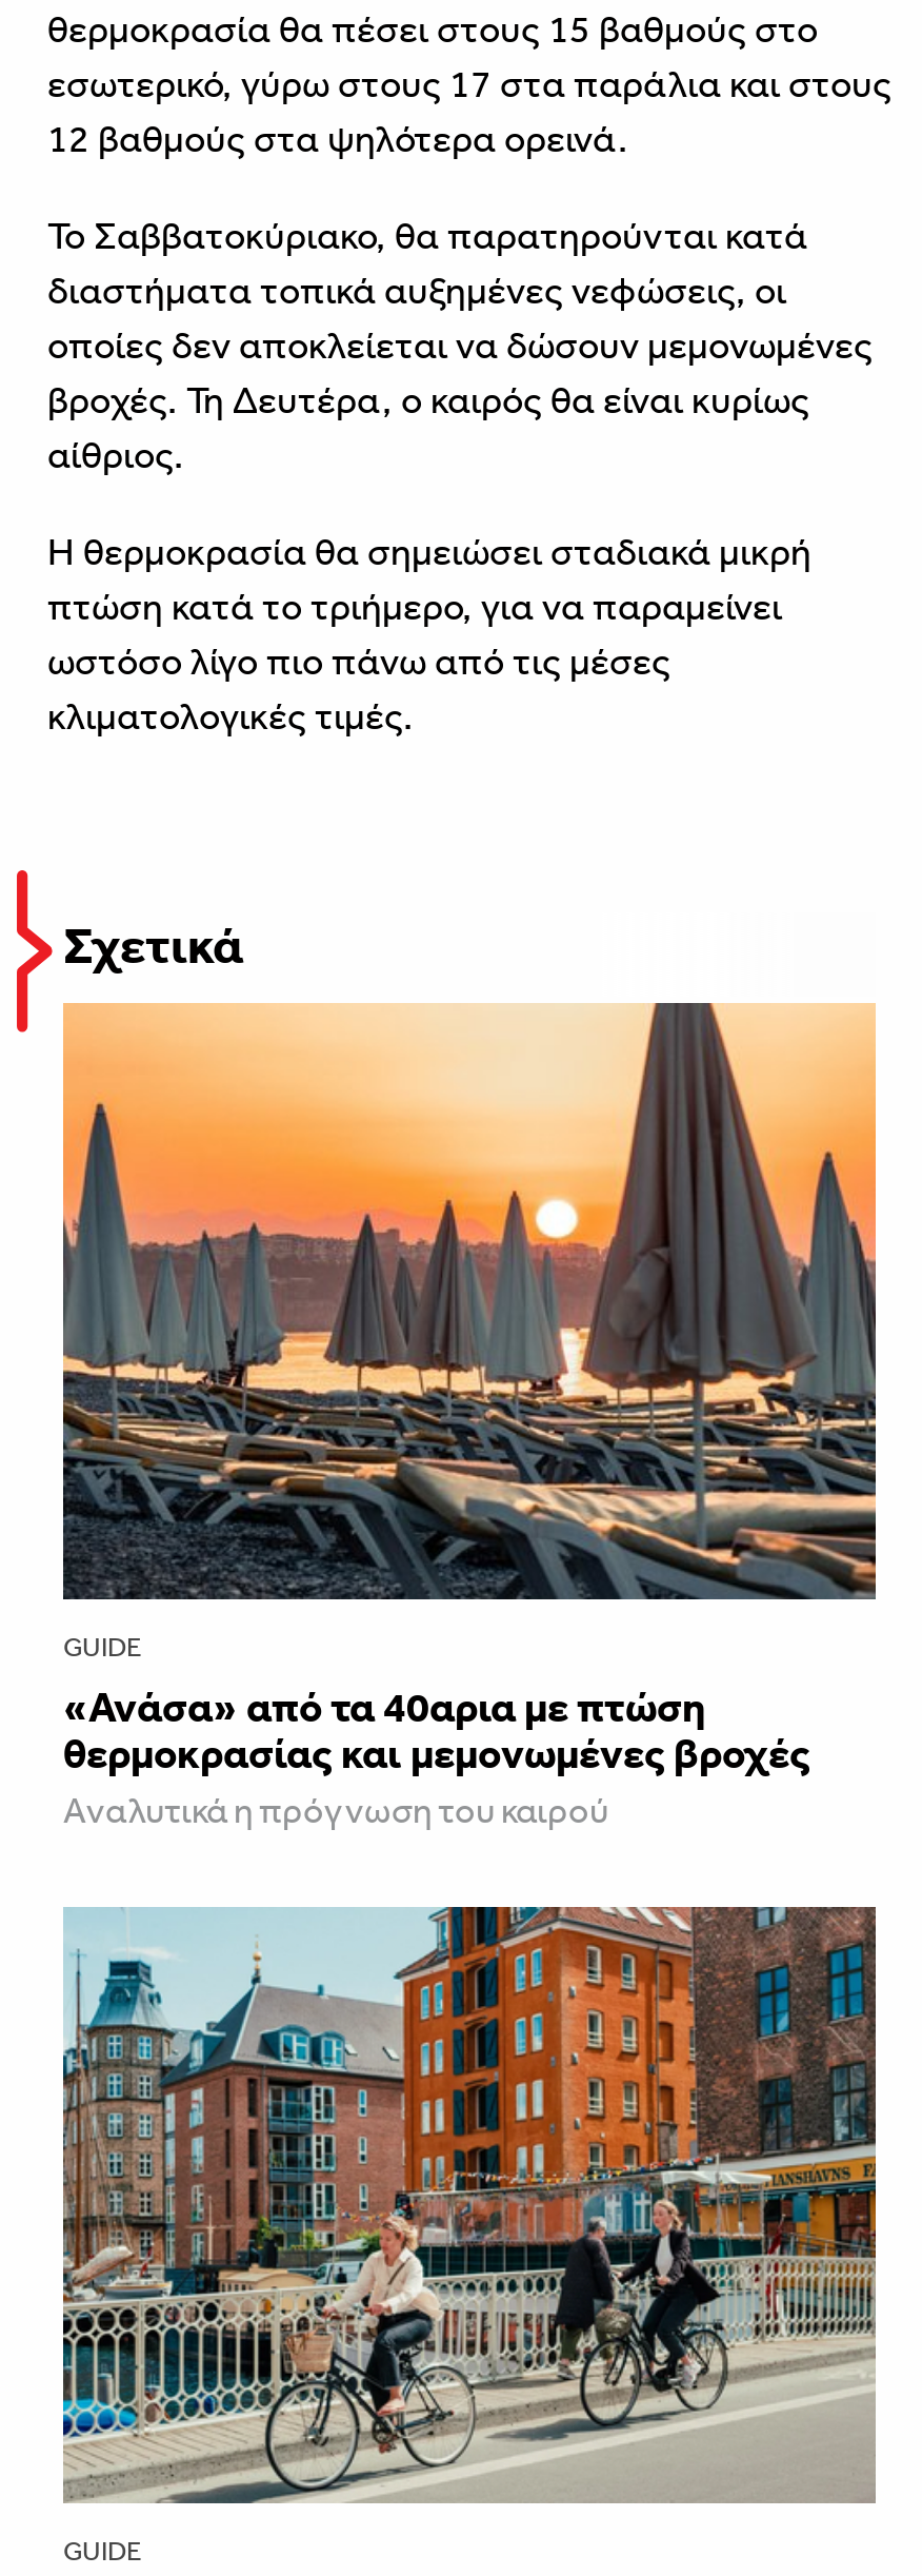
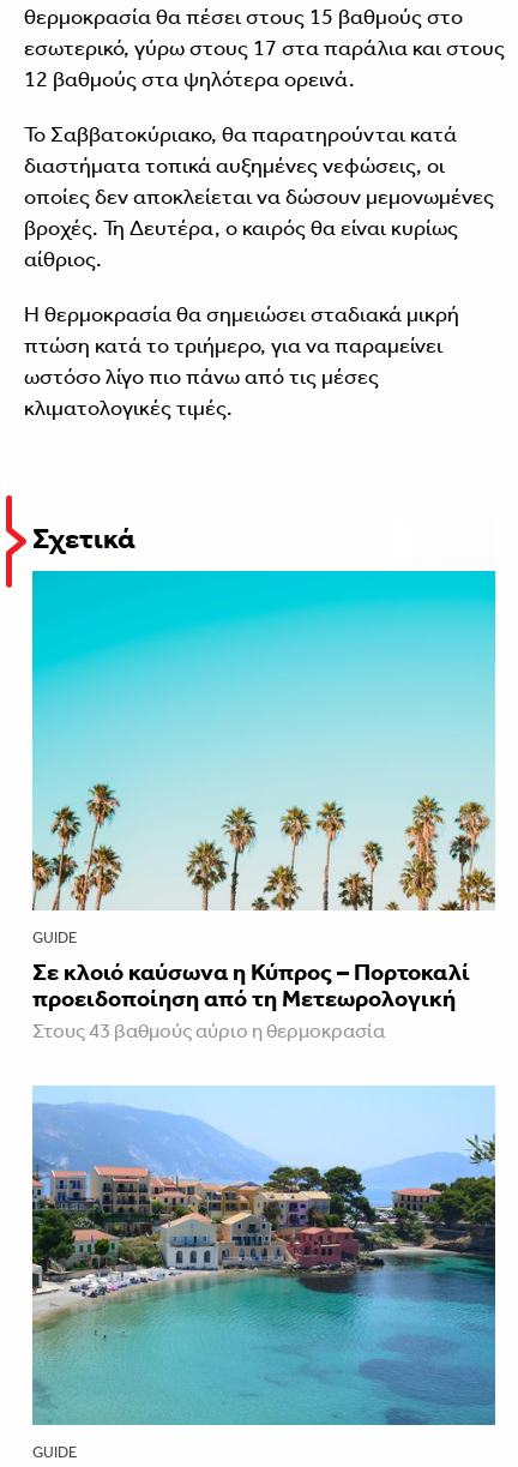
[61,1001,878,1831] [image] | «Ανάσα» από τα 40αρια με πτώση | θερμοκρασίας και μεμονωμένες βροχές | Aναλυτικά η πρόγνωση του καιρού -> [31,570,496,1042] [image] | Σε κλοιό καύσωνα η Κύπρος – Πορτοκαλί | προειδοποίηση από τη Μετεωρολογική | Στους 43 βαθμούς αύριο η θερμοκρασία
[61,1905,878,2505] [image] -> [31,1086,496,1426] [image]

